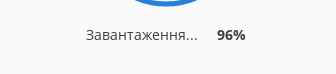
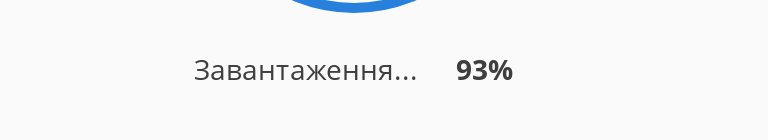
[86,24,246,43] Завантаження... 96% -> [194,49,514,87] Завантаження... 93%

